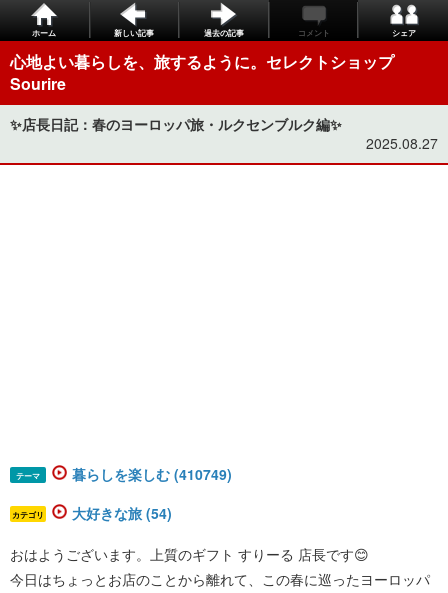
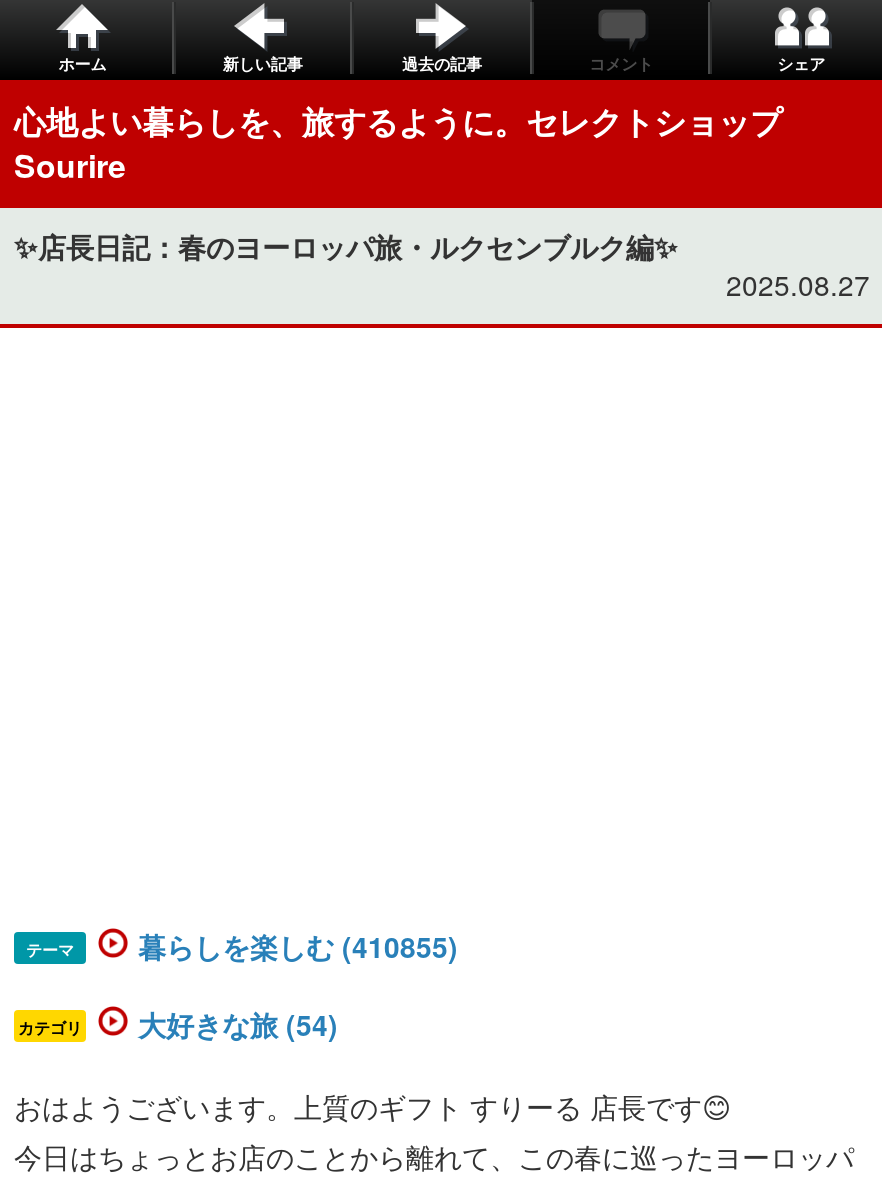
[72,464,232,484] 暮らしを楽しむ (410749) -> [138,926,458,966] 暮らしを楽しむ (410855)

